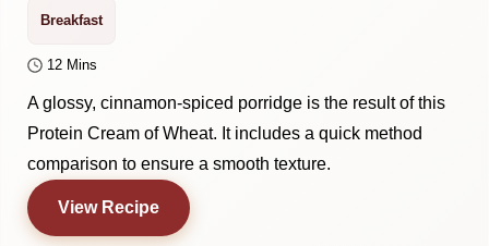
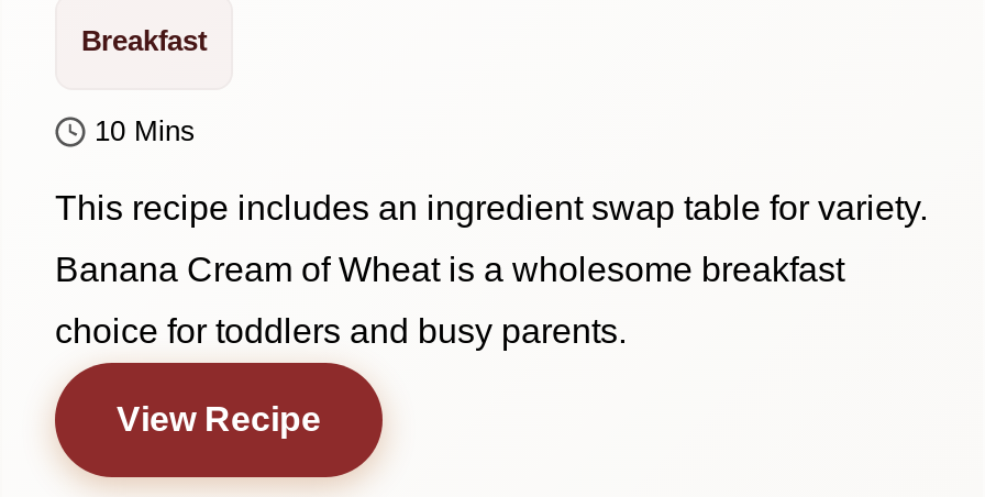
[47,57,97,73] 12 Mins -> [95,115,196,148] 10 Mins
[27,94,445,112] A glossy, cinnamon-spiced porridge is the result of this -> [55,189,928,227] This recipe includes an ingredient swap table for variety.
[27,124,422,143] Protein Cream of Wheat. It includes a quick method -> [55,251,844,288] Banana Cream of Wheat is a wholesome breakfast
[27,155,331,173] comparison to ensure a smooth texture. -> [55,312,627,350] choice for toddlers and busy parents.

